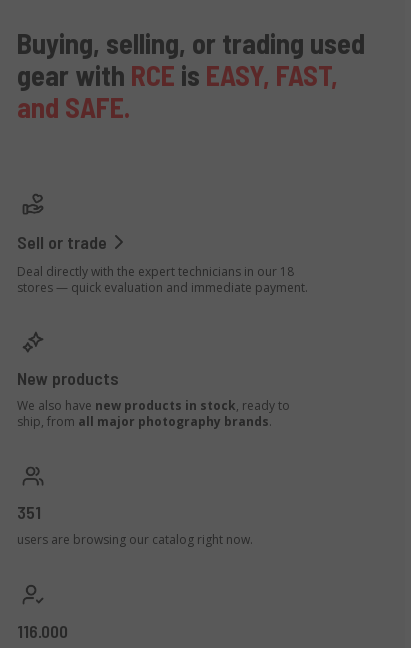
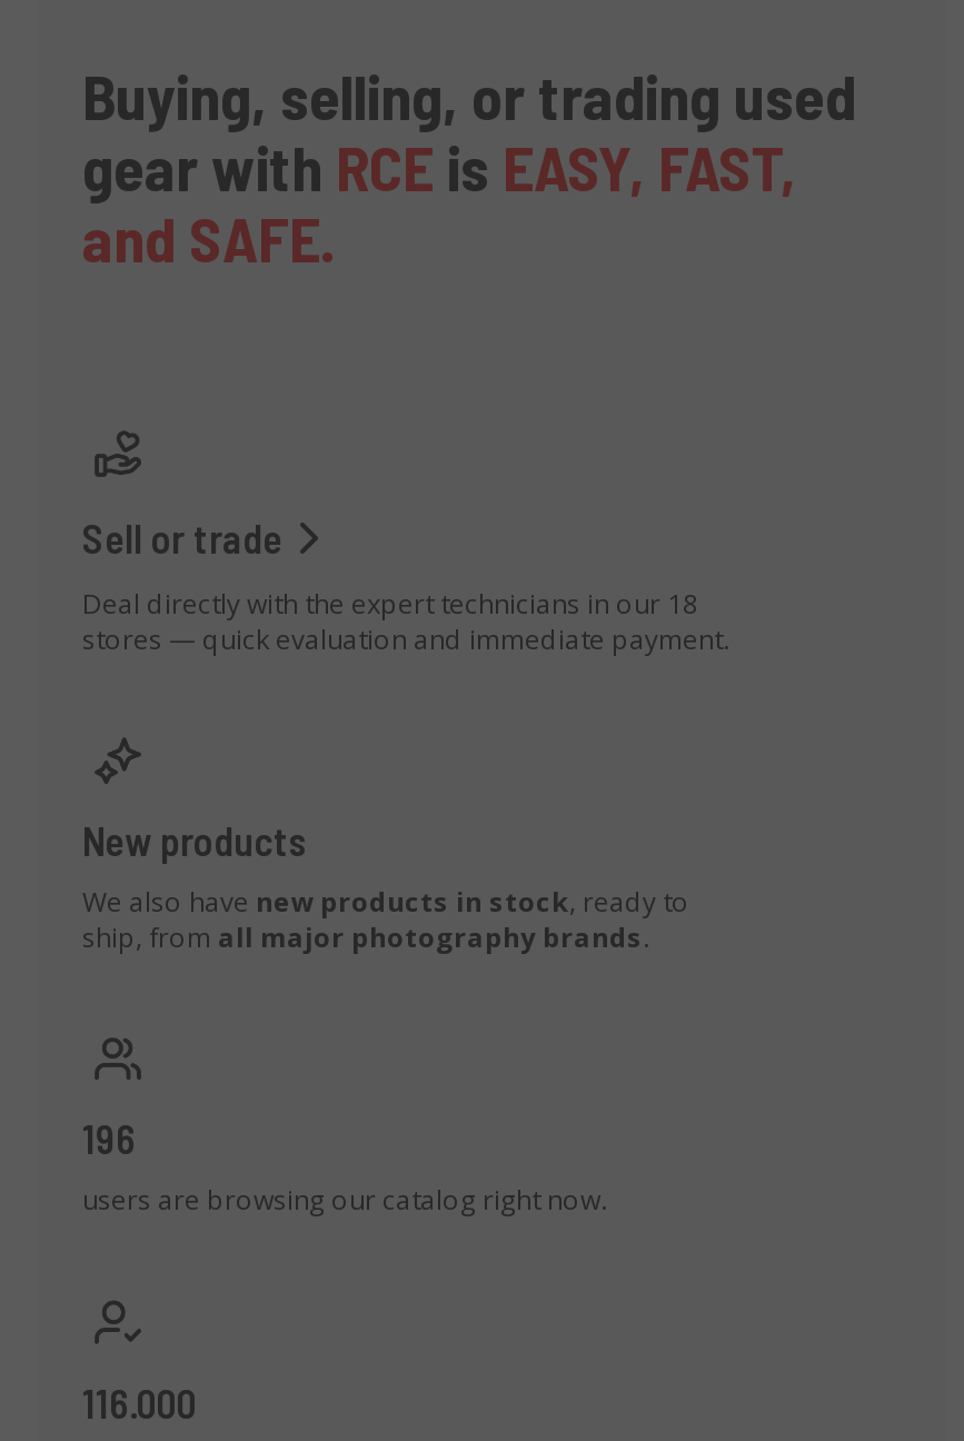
[17,501,41,523] 351 -> [82,1115,136,1164] 196

